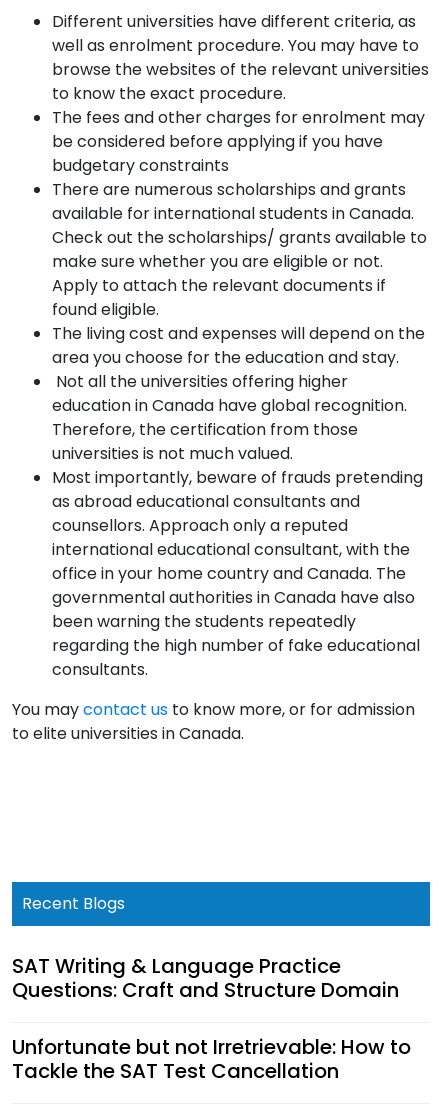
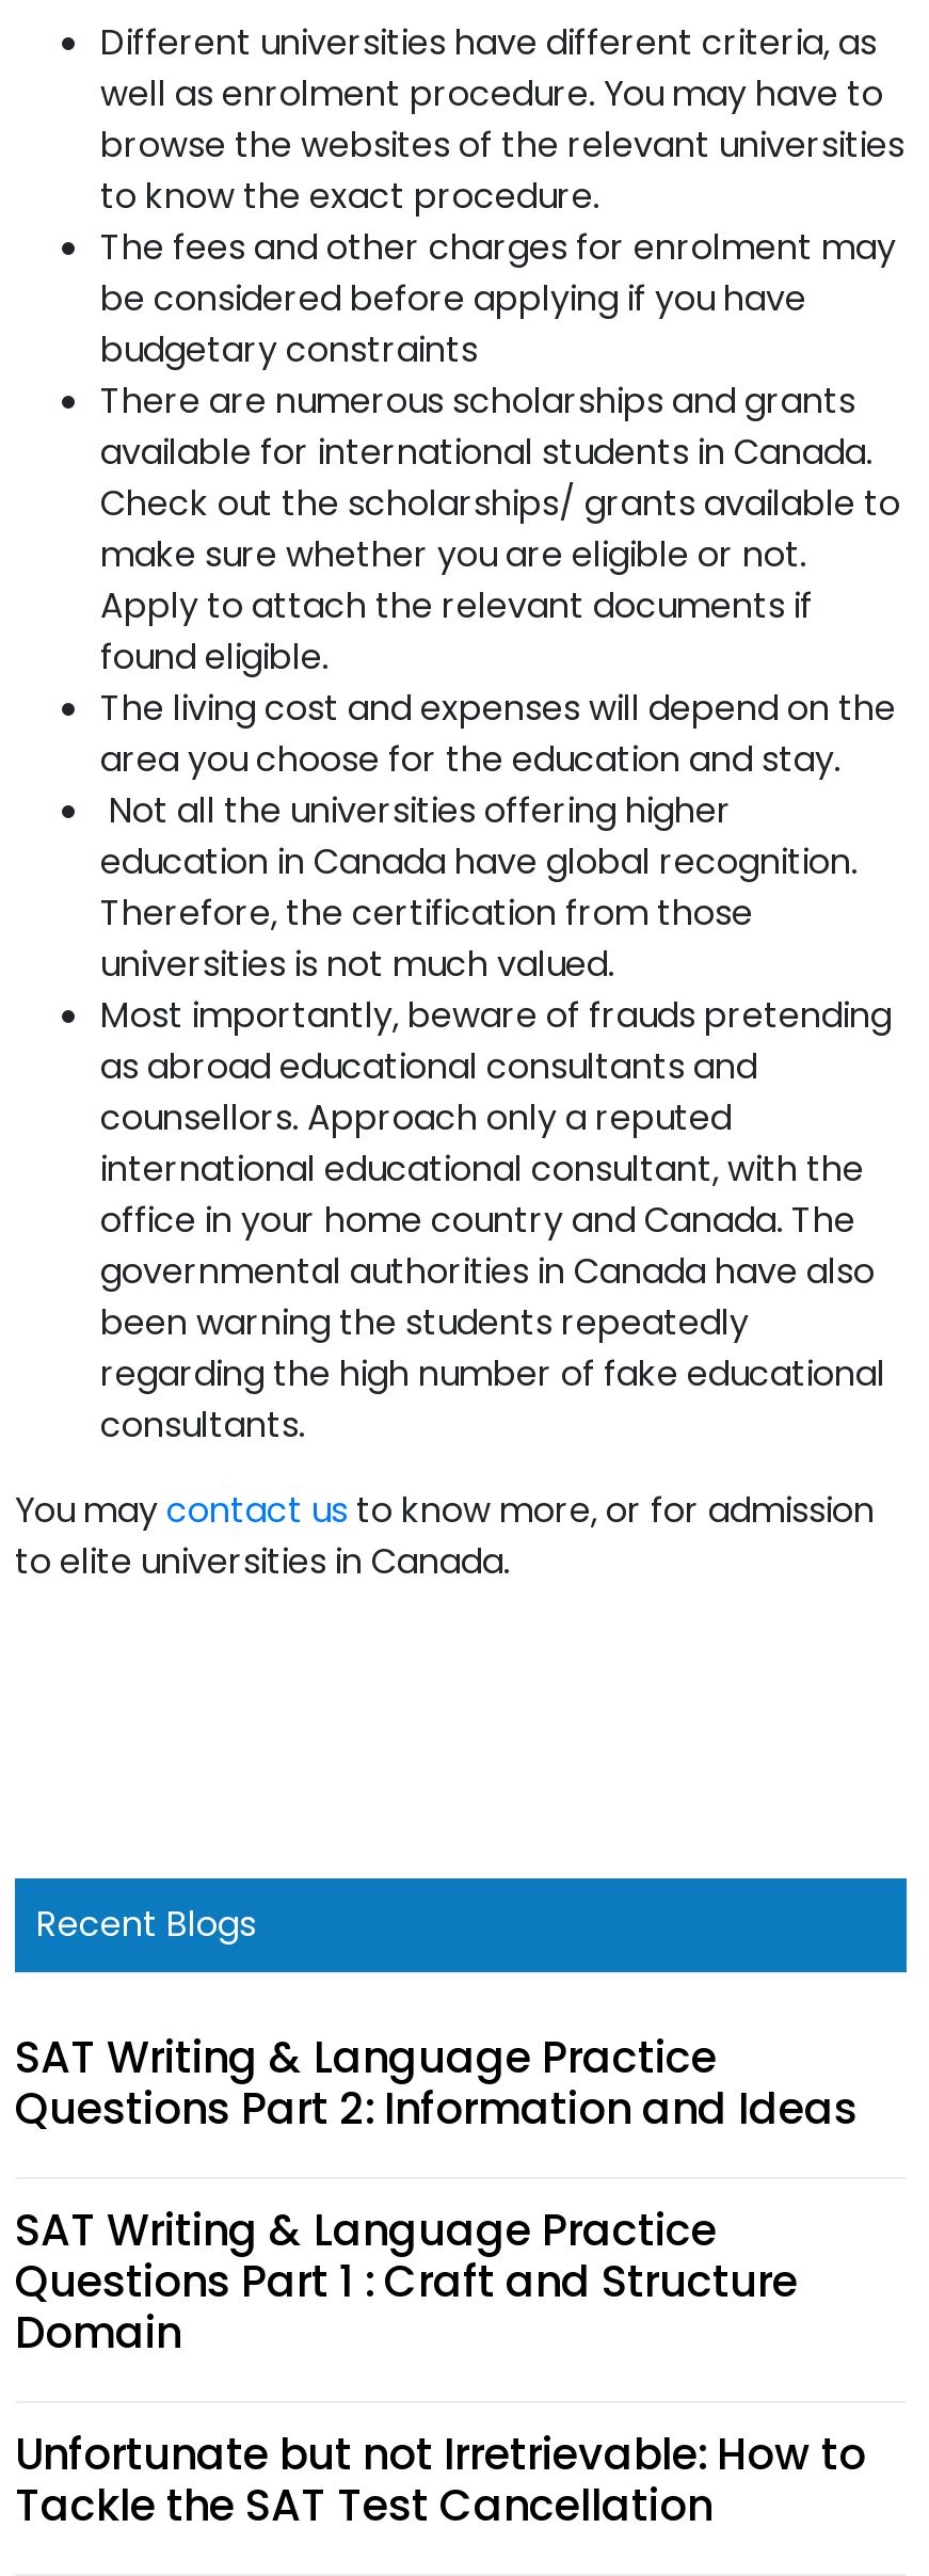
[12,976,399,1004] Questions: Craft and Structure Domain -> [15,2080,858,2363] Questions Part 2: Information and Ideas | SAT Writing & Language Practice | Questions Part 1 : Craft and Structure | Domain

